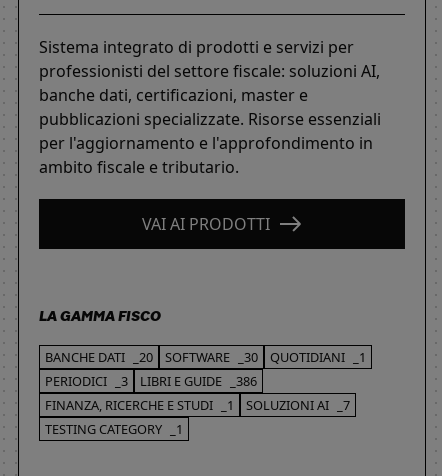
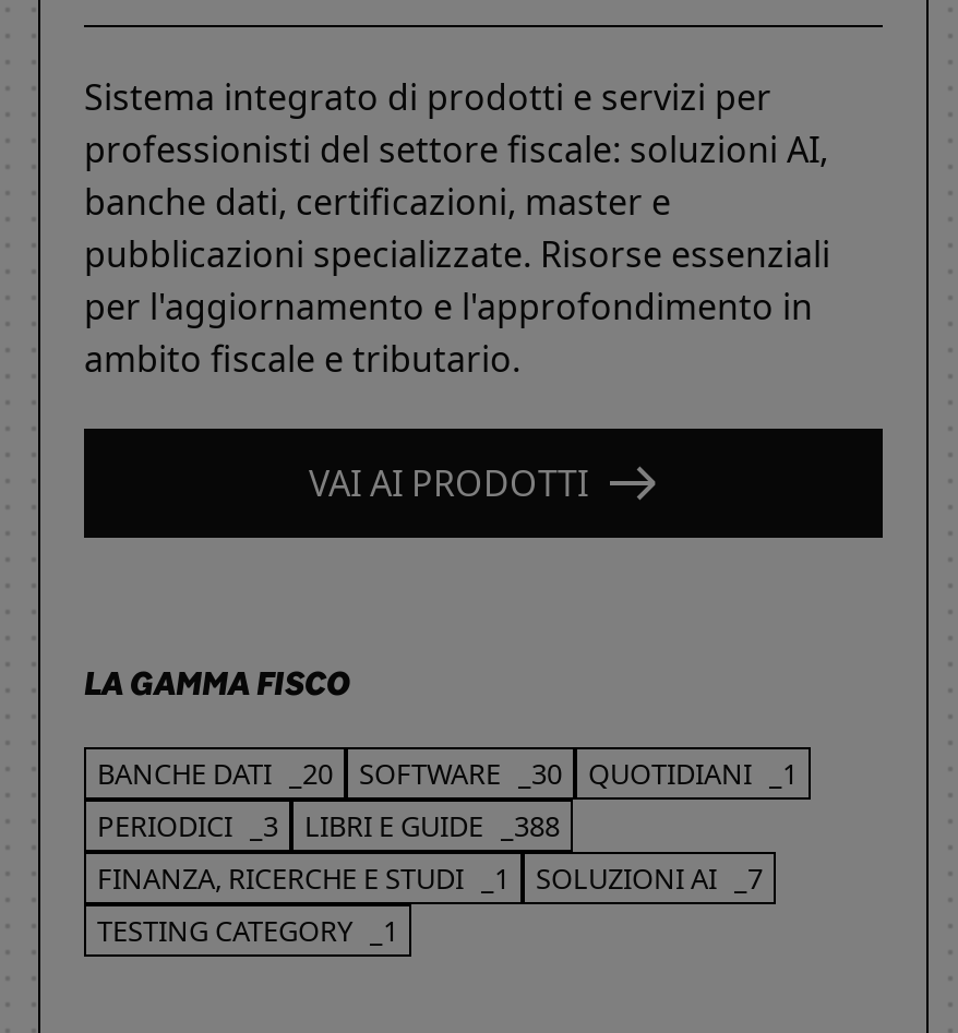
[45,371,257,389] PERIODICI _3 LIBRI E GUIDE _386 -> [97,805,560,844] PERIODICI _3 LIBRI E GUIDE _388

